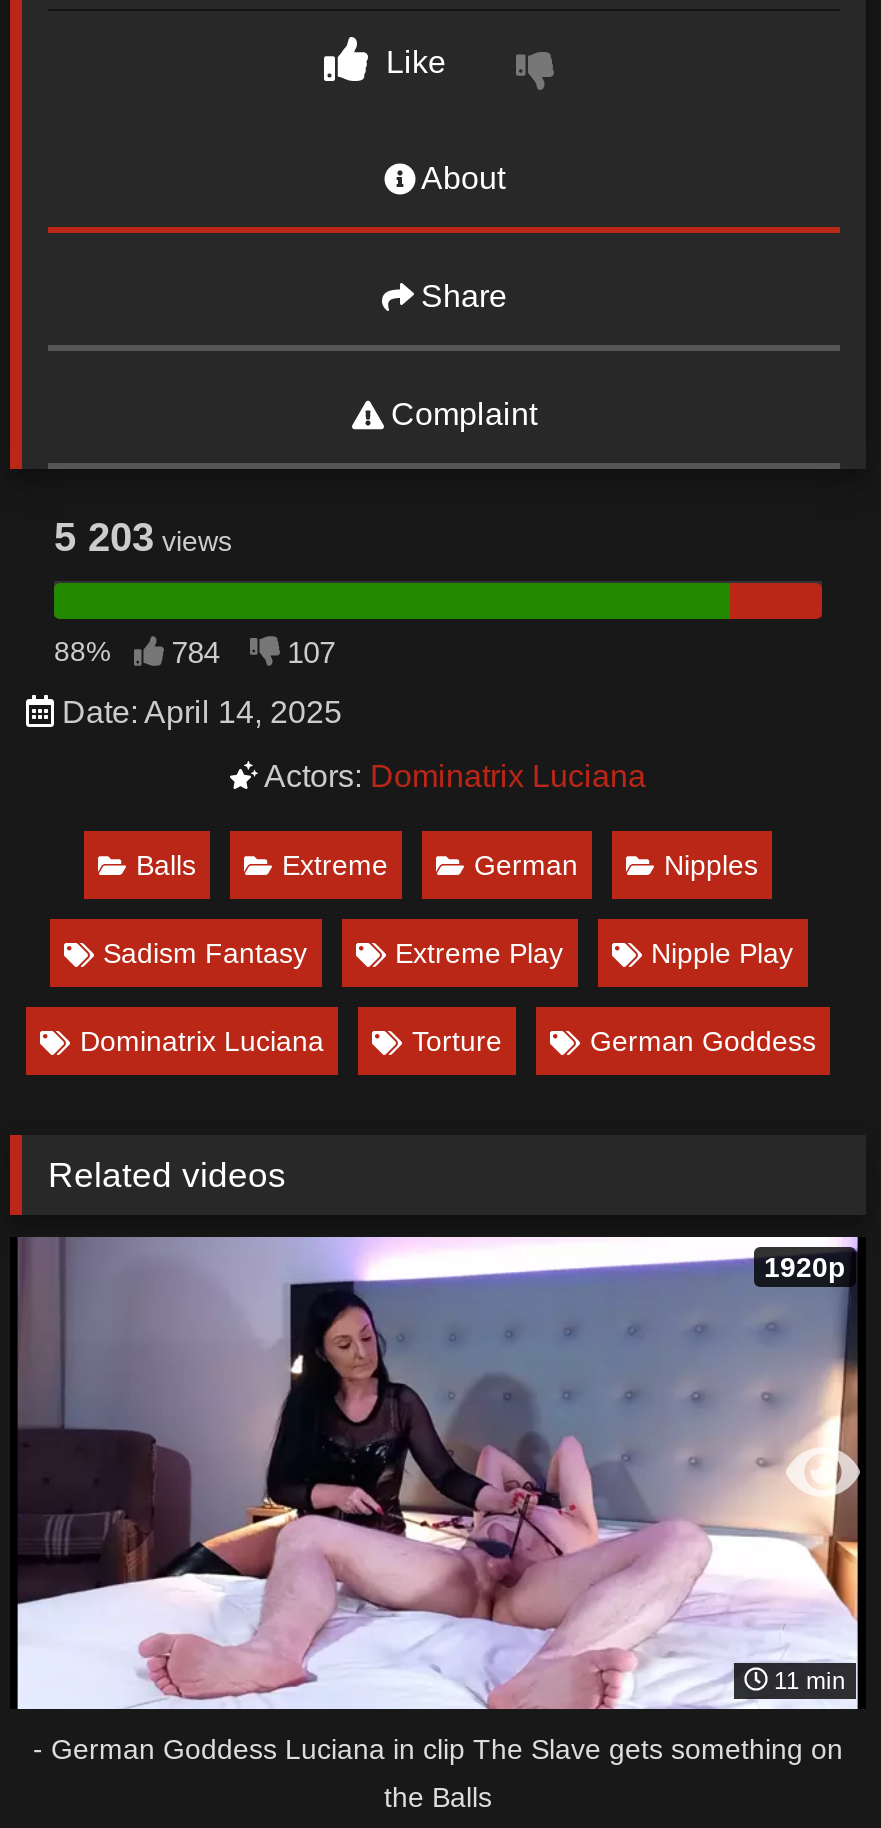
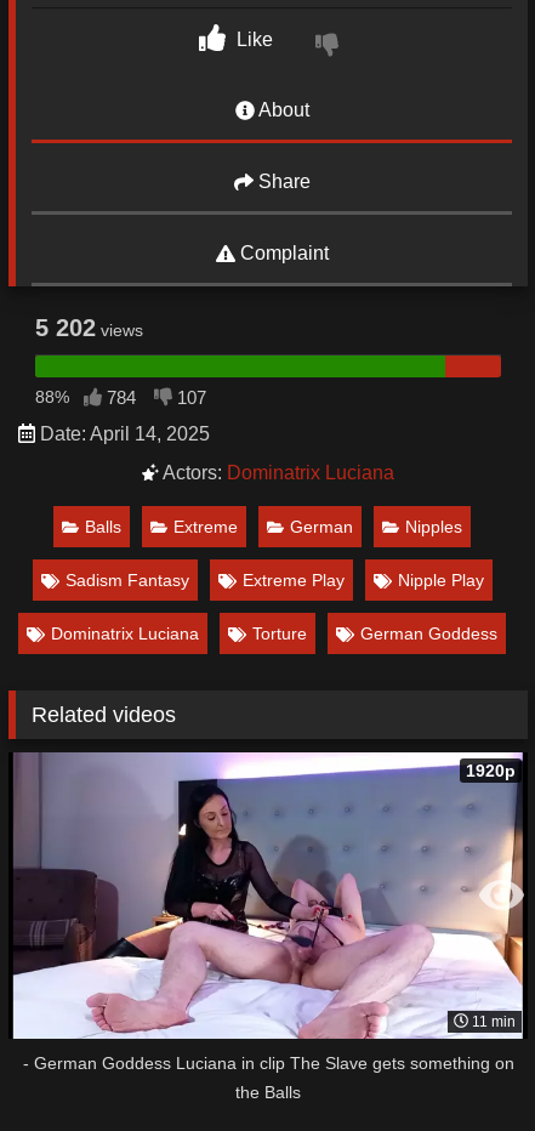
[54,514,232,558] 5 203 views -> [35,314,143,341] 5 202 views

